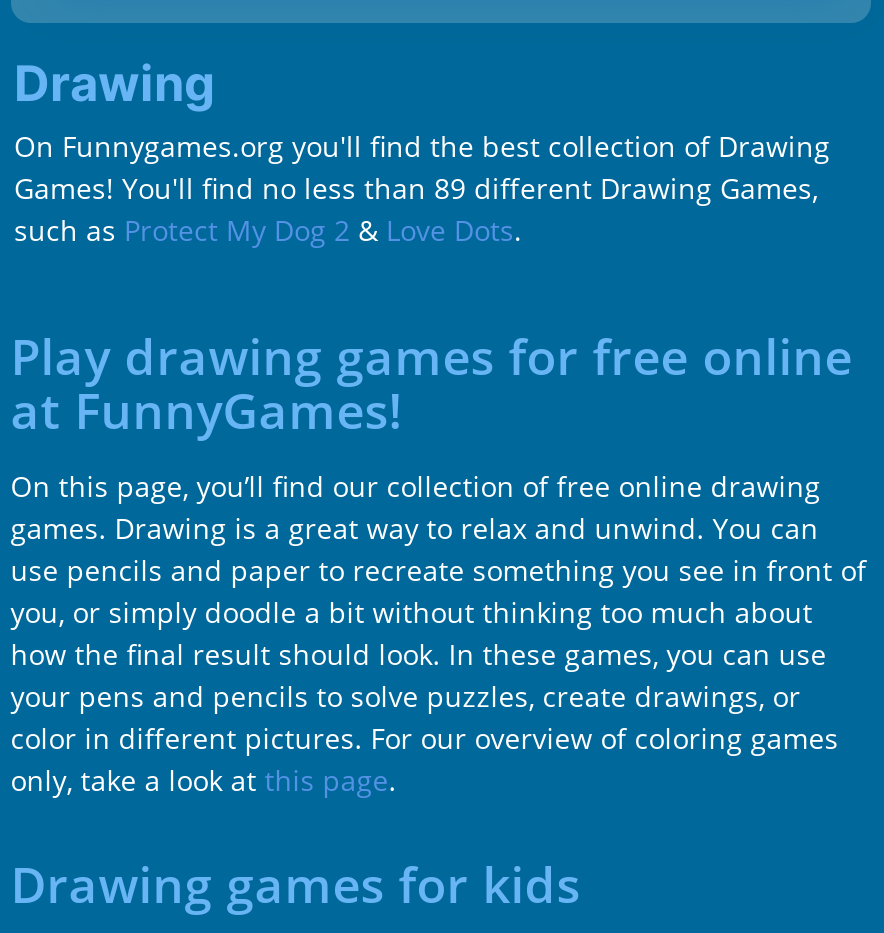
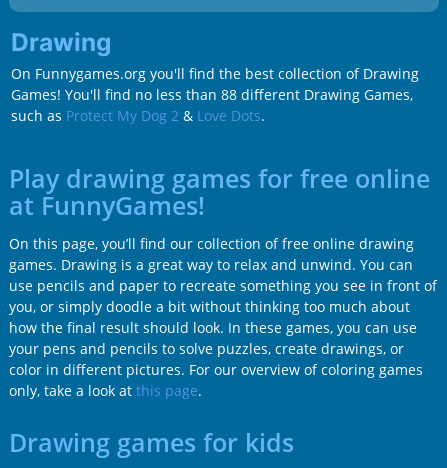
[14,170,818,208] Games! You'll find no less than 89 different Drawing Games, -> [10,85,412,104] Games! You'll find no less than 88 different Drawing Games,

